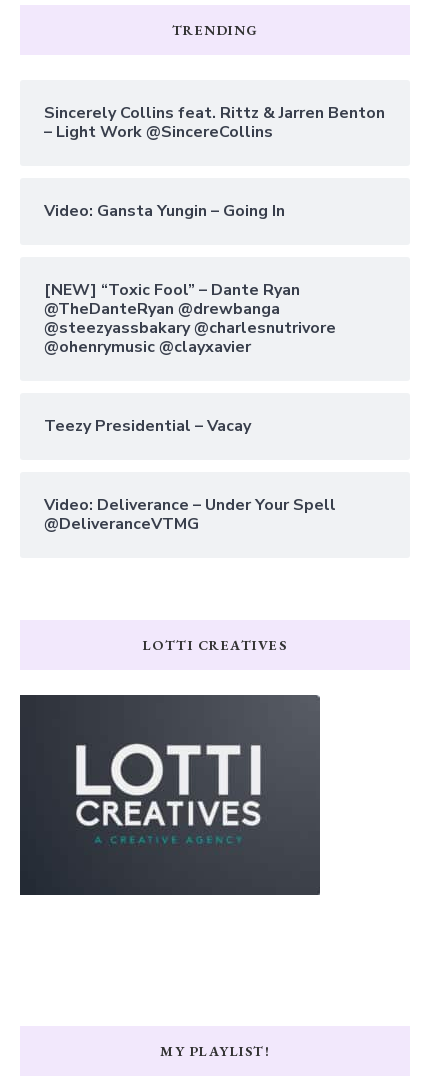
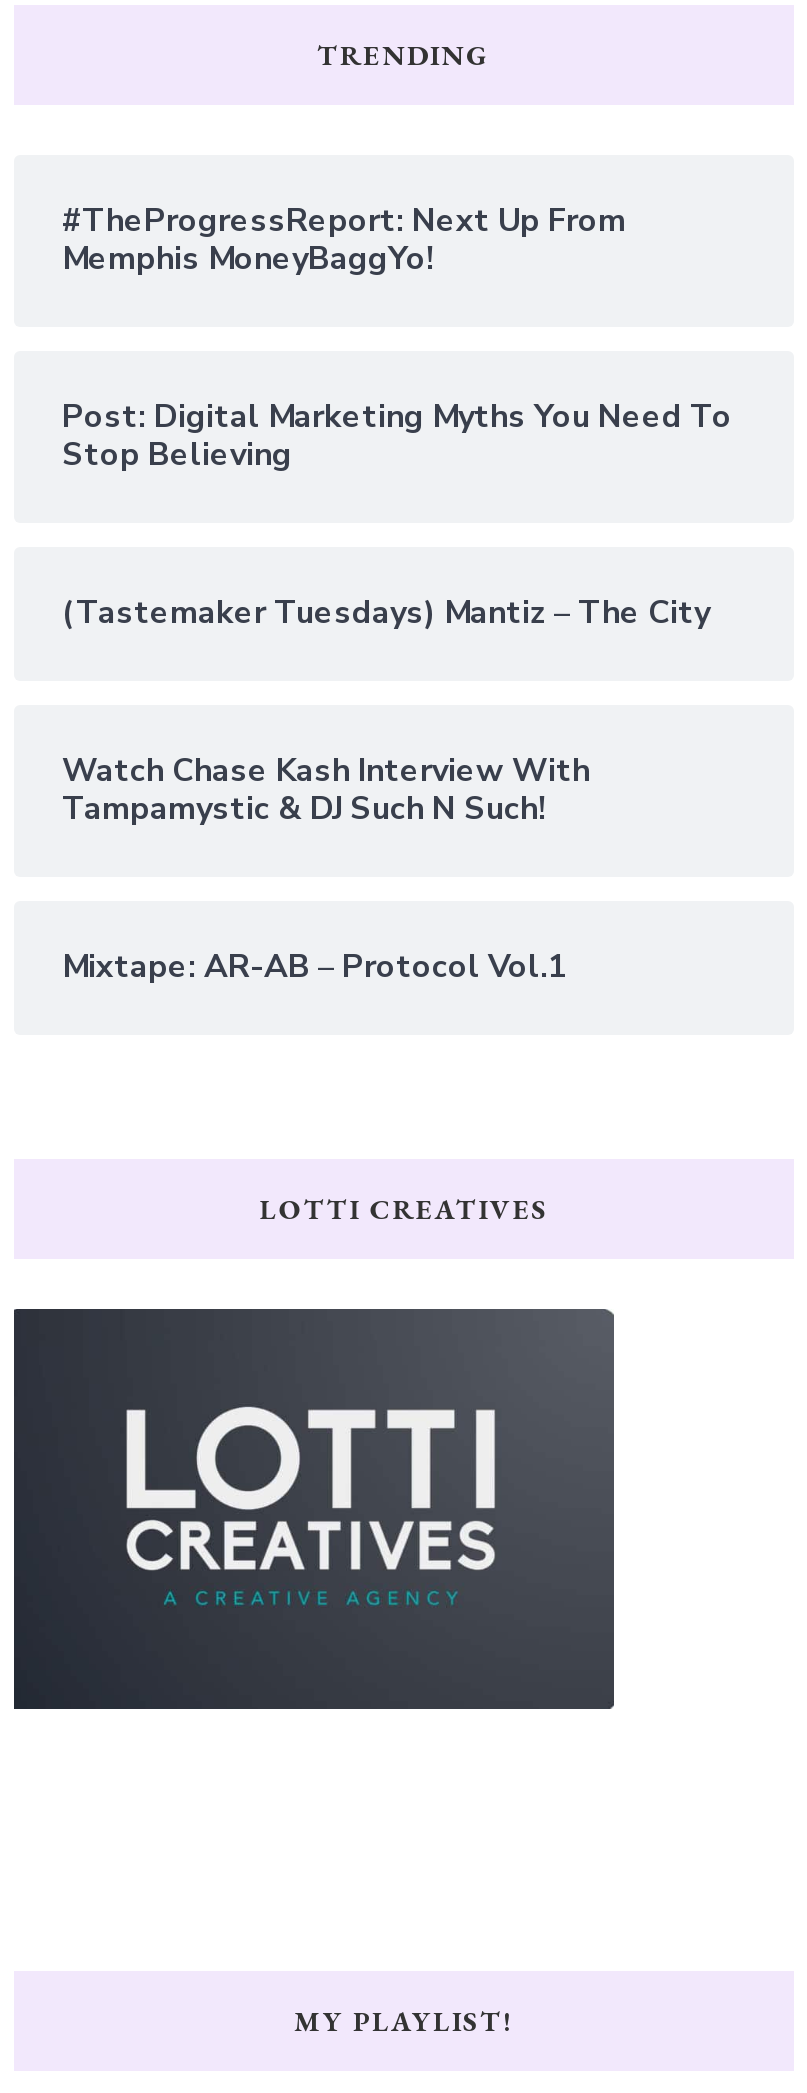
[44,102,385,143] Sincerely Collins feat. Rittz & Jarren Benton | – Light Work @SincereCollins -> [62,198,626,280] #TheProgressReport: Next Up From | Memphis MoneyBaggYo!
[44,200,285,222] Video: Gansta Yungin – Going In -> [62,394,732,476] Post: Digital Marketing Myths You Need To | Stop Believing
[44,279,336,358] [NEW] “Toxic Fool” – Dante Ryan | @TheDanteRyan @drewbanga | @steezyassbakary @charlesnutrivore | @ohenrymusic @clayxavier -> [62,590,710,634] (Tastemaker Tuesdays) Mantiz – The City
[44,415,251,437] Teezy Presidential – Vacay -> [62,748,590,830] Watch Chase Kash Interview With | Tampamystic & DJ Such N Such!
[44,494,336,535] Video: Deliverance – Under Your Spell | @DeliveranceVTMG -> [62,944,568,988] Mixtape: AR-AB – Protocol Vol.1

